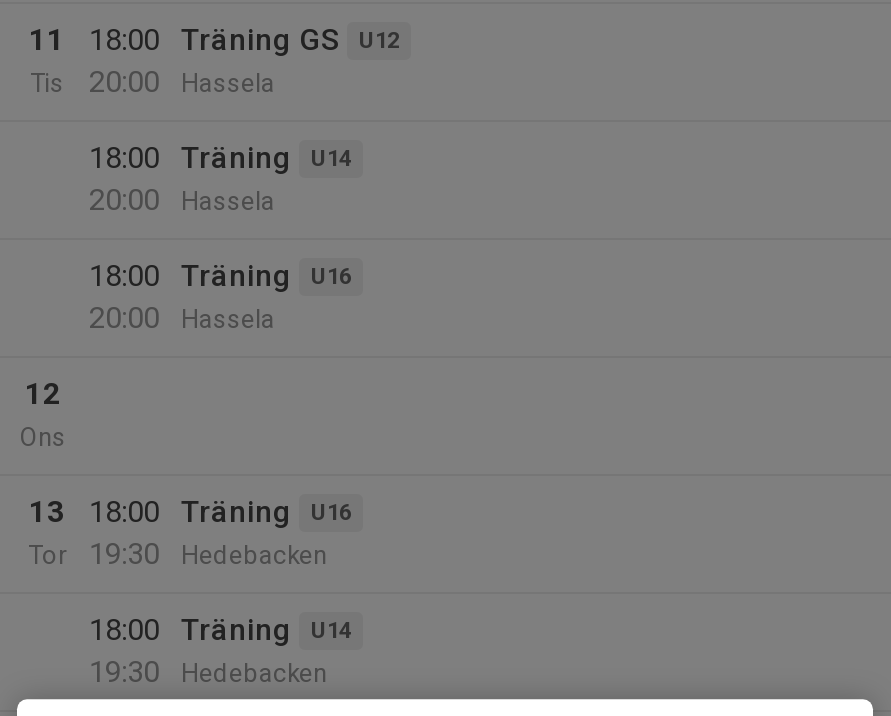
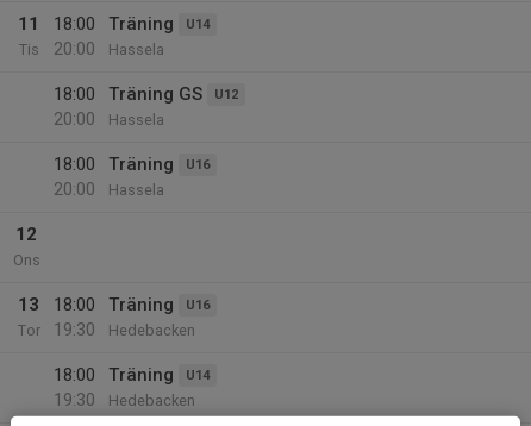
[181,22,399,58] Träning GS | U12 -> [108,13,210,35] Träning | U14
[181,140,351,176] Träning | U14 -> [108,83,238,105] Träning GS | U12

